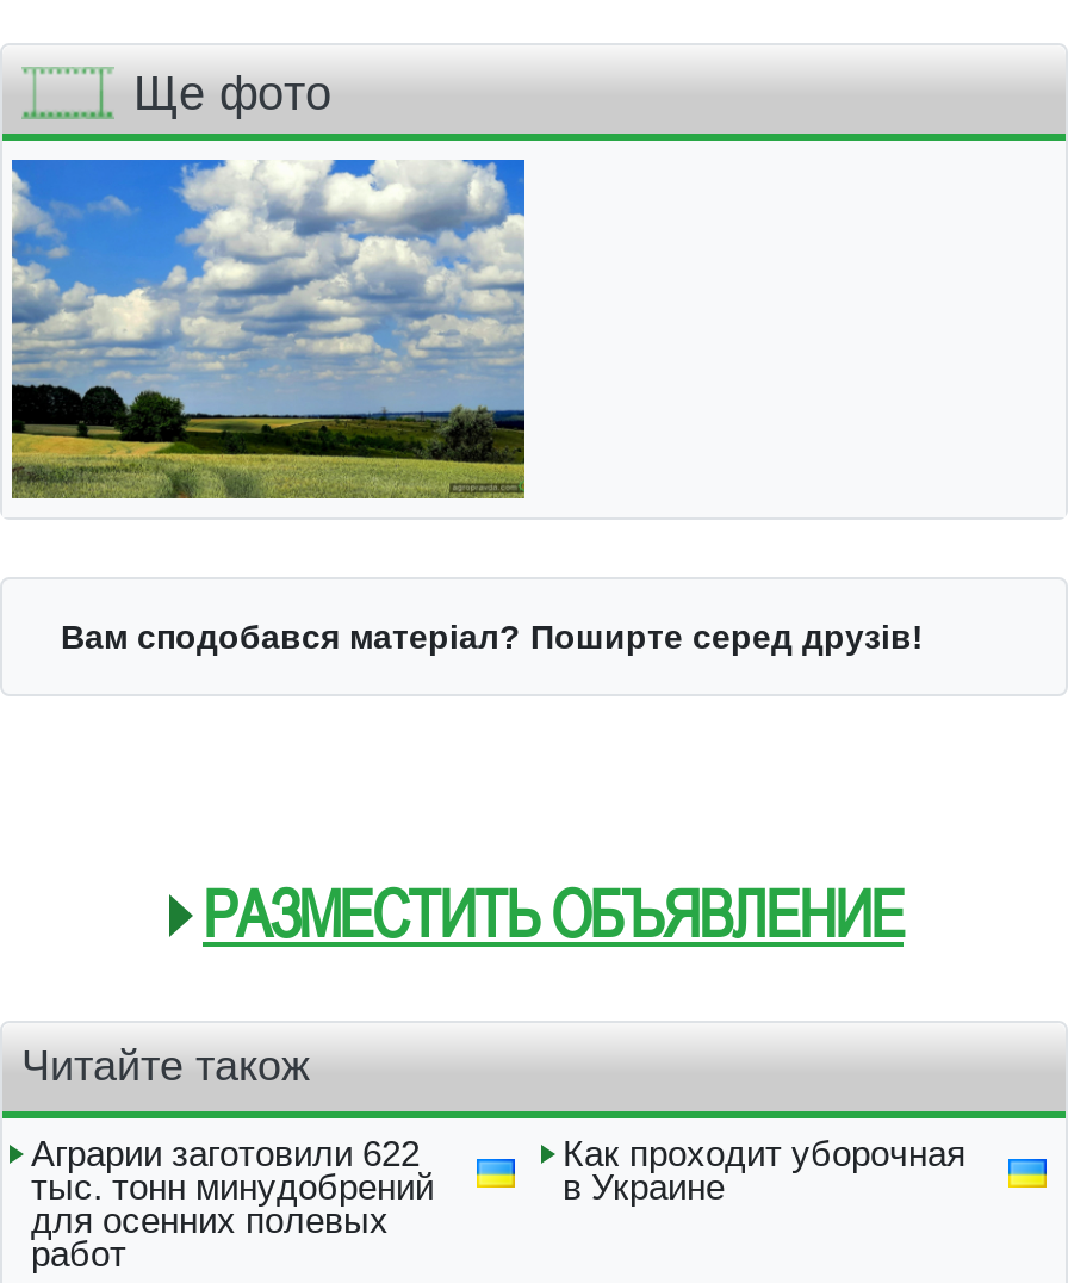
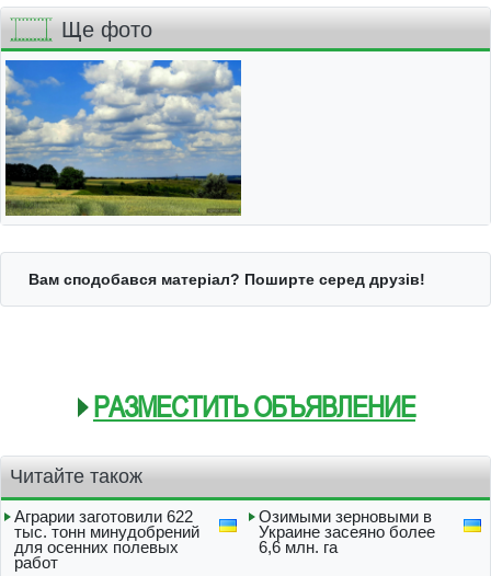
[563,1133,965,1207] Как проходит уборочная | в Украине -> [259,507,435,556] Озимыми зерновыми в | Украине засеяно более | 6,6 млн. га

